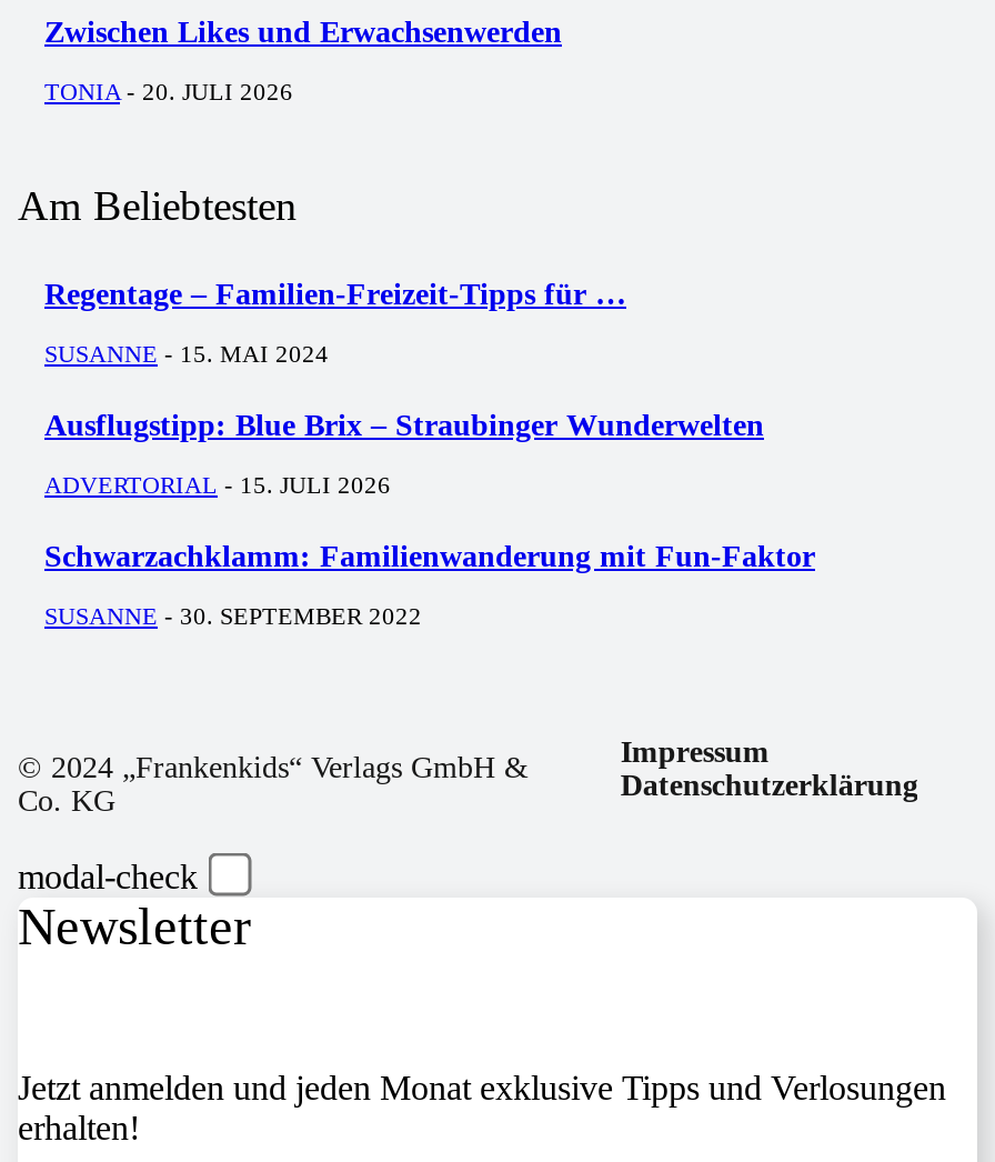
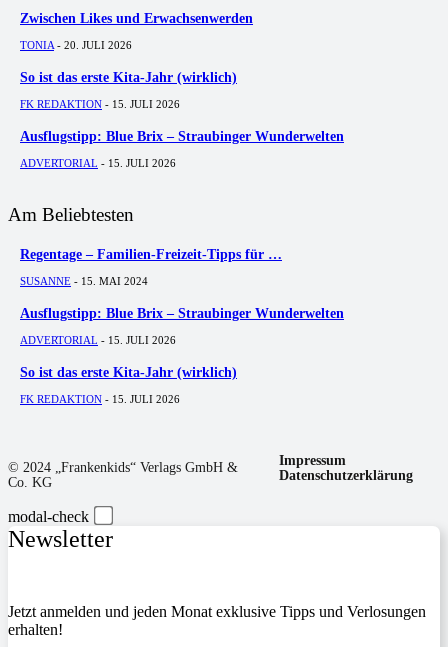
none -> [20,70,344,169] So ist das erste Kita-Jahr (wirklich) | FK REDAKTION - 15. JULI 2026 | Ausflugstipp: Blue Brix – Straubinger Wunderwelten | ADVERTORIAL - 15. JULI 2026
[44,541,815,574] Schwarzachklamm: Familienwanderung mit Fun-Faktor -> [20,365,237,380] So ist das erste Kita-Jahr (wirklich)
[44,603,422,629] SUSANNE - 30. SEPTEMBER 2022 -> [20,393,180,405] FK REDAKTION - 15. JULI 2026

